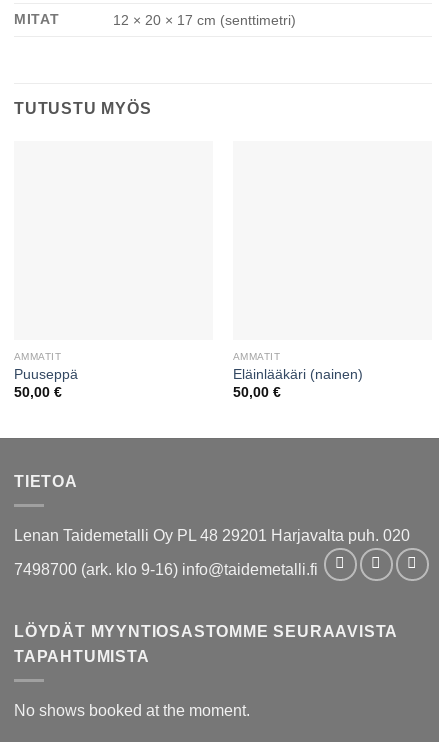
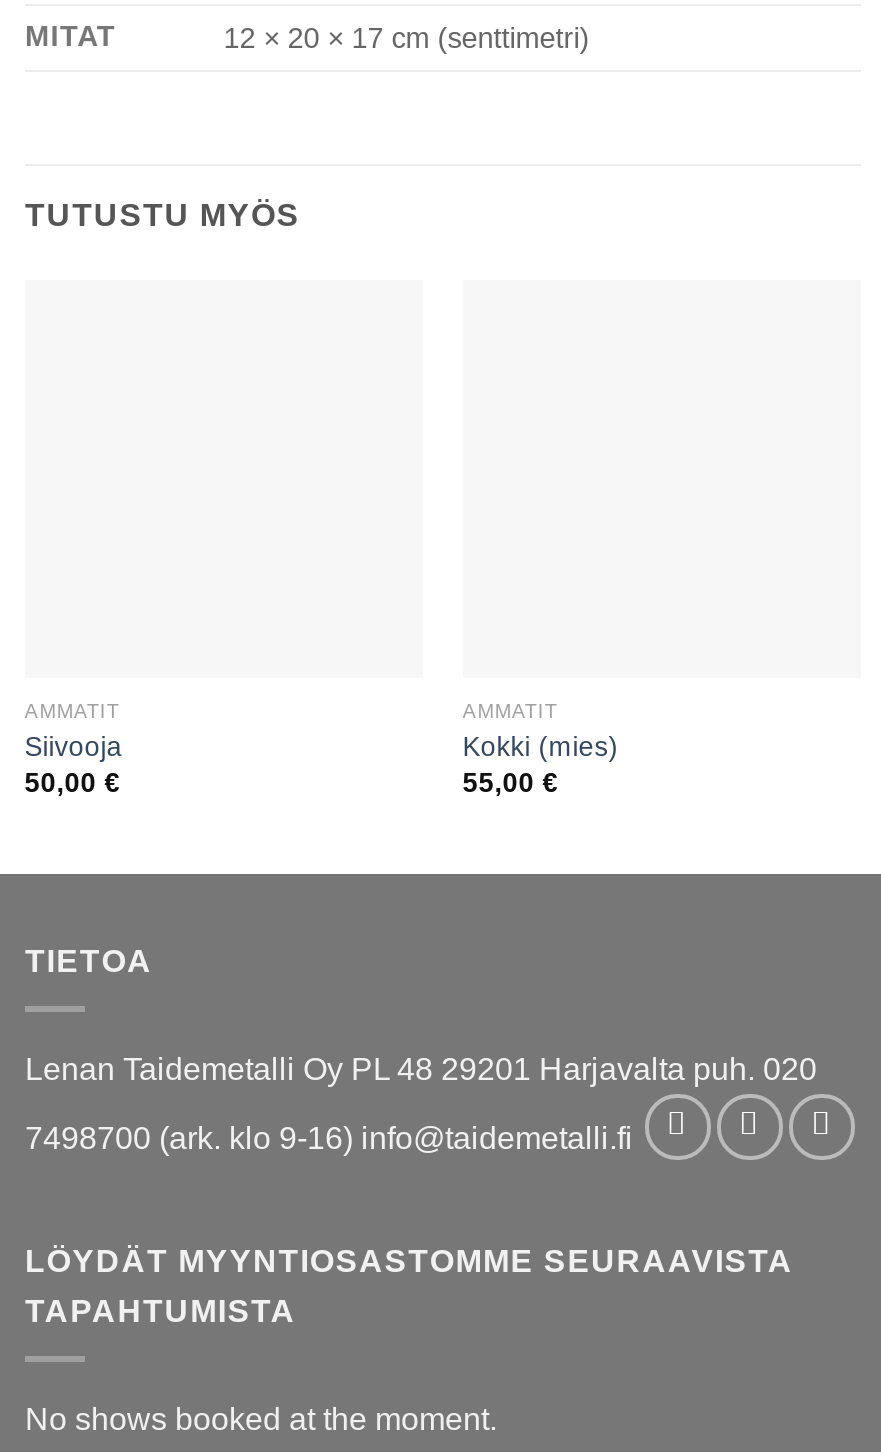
[14,367,78,382] Puuseppä -> [25,732,123,762] Siivooja
[233,367,363,400] Eläinlääkäri (nainen) | 50,00 € -> [463,732,619,798] Kokki (mies) | 55,00 €

